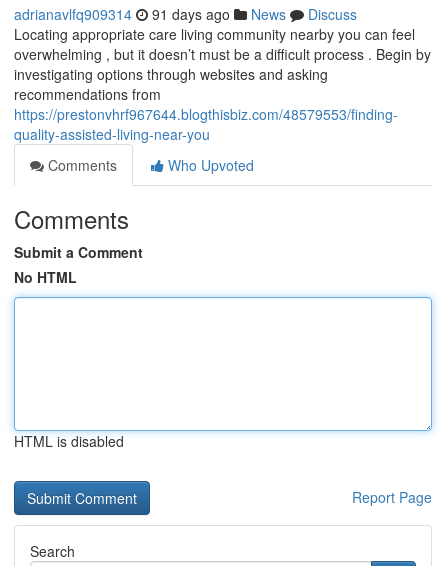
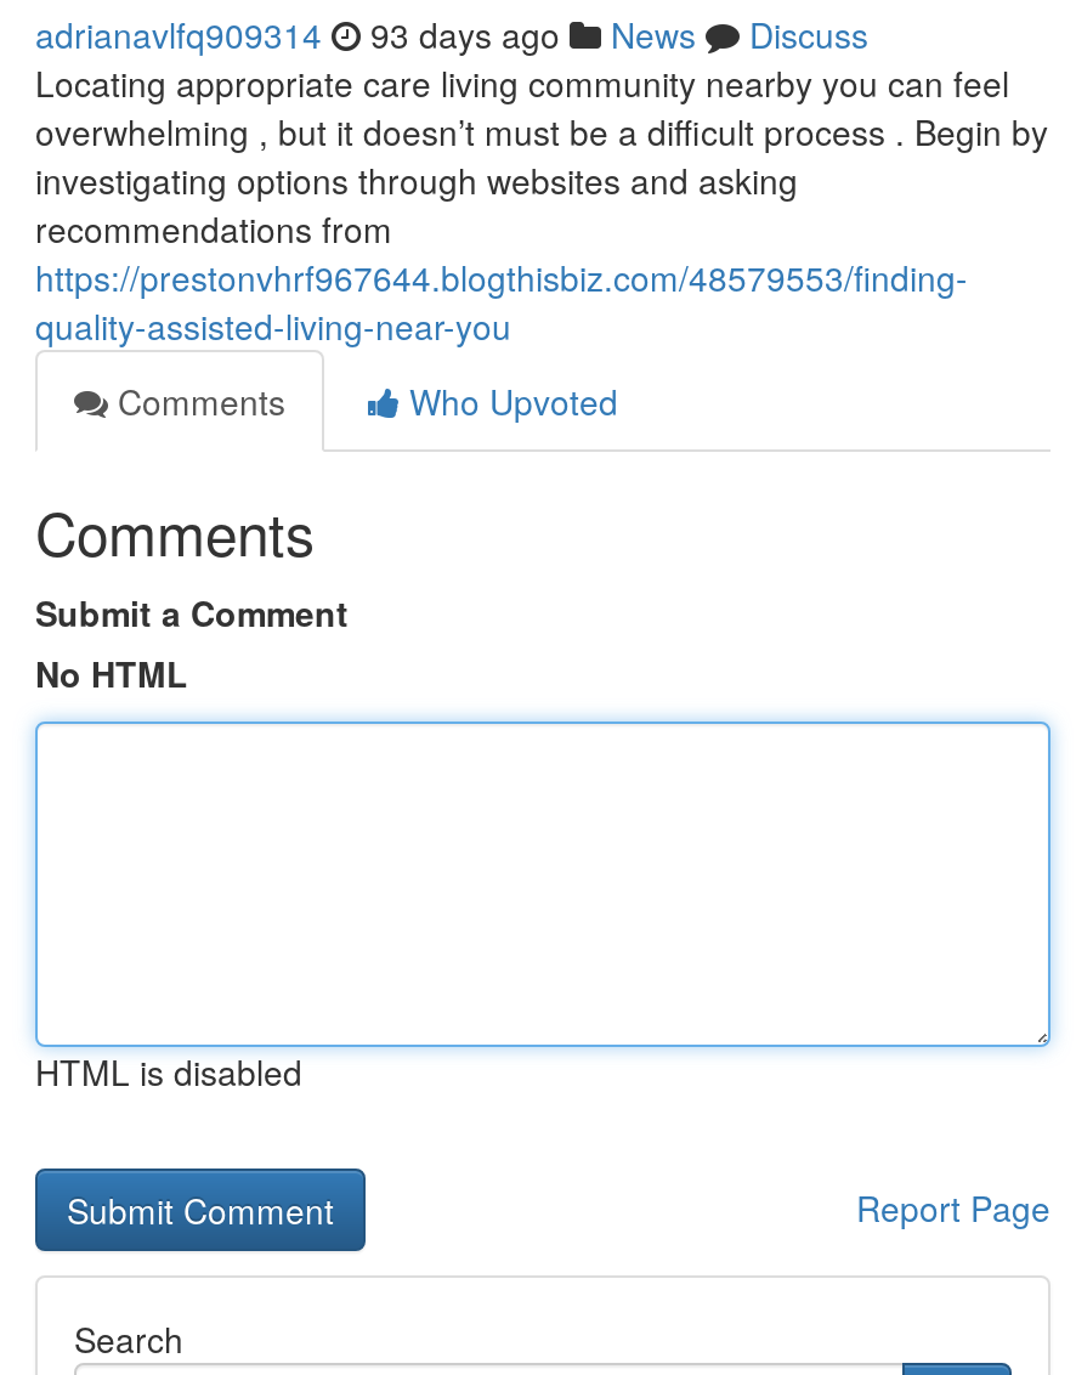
[14,4,357,24] adrianavlfq909314 91 days ago News Discuss -> [35,10,868,58] adrianavlfq909314 93 days ago News Discuss

